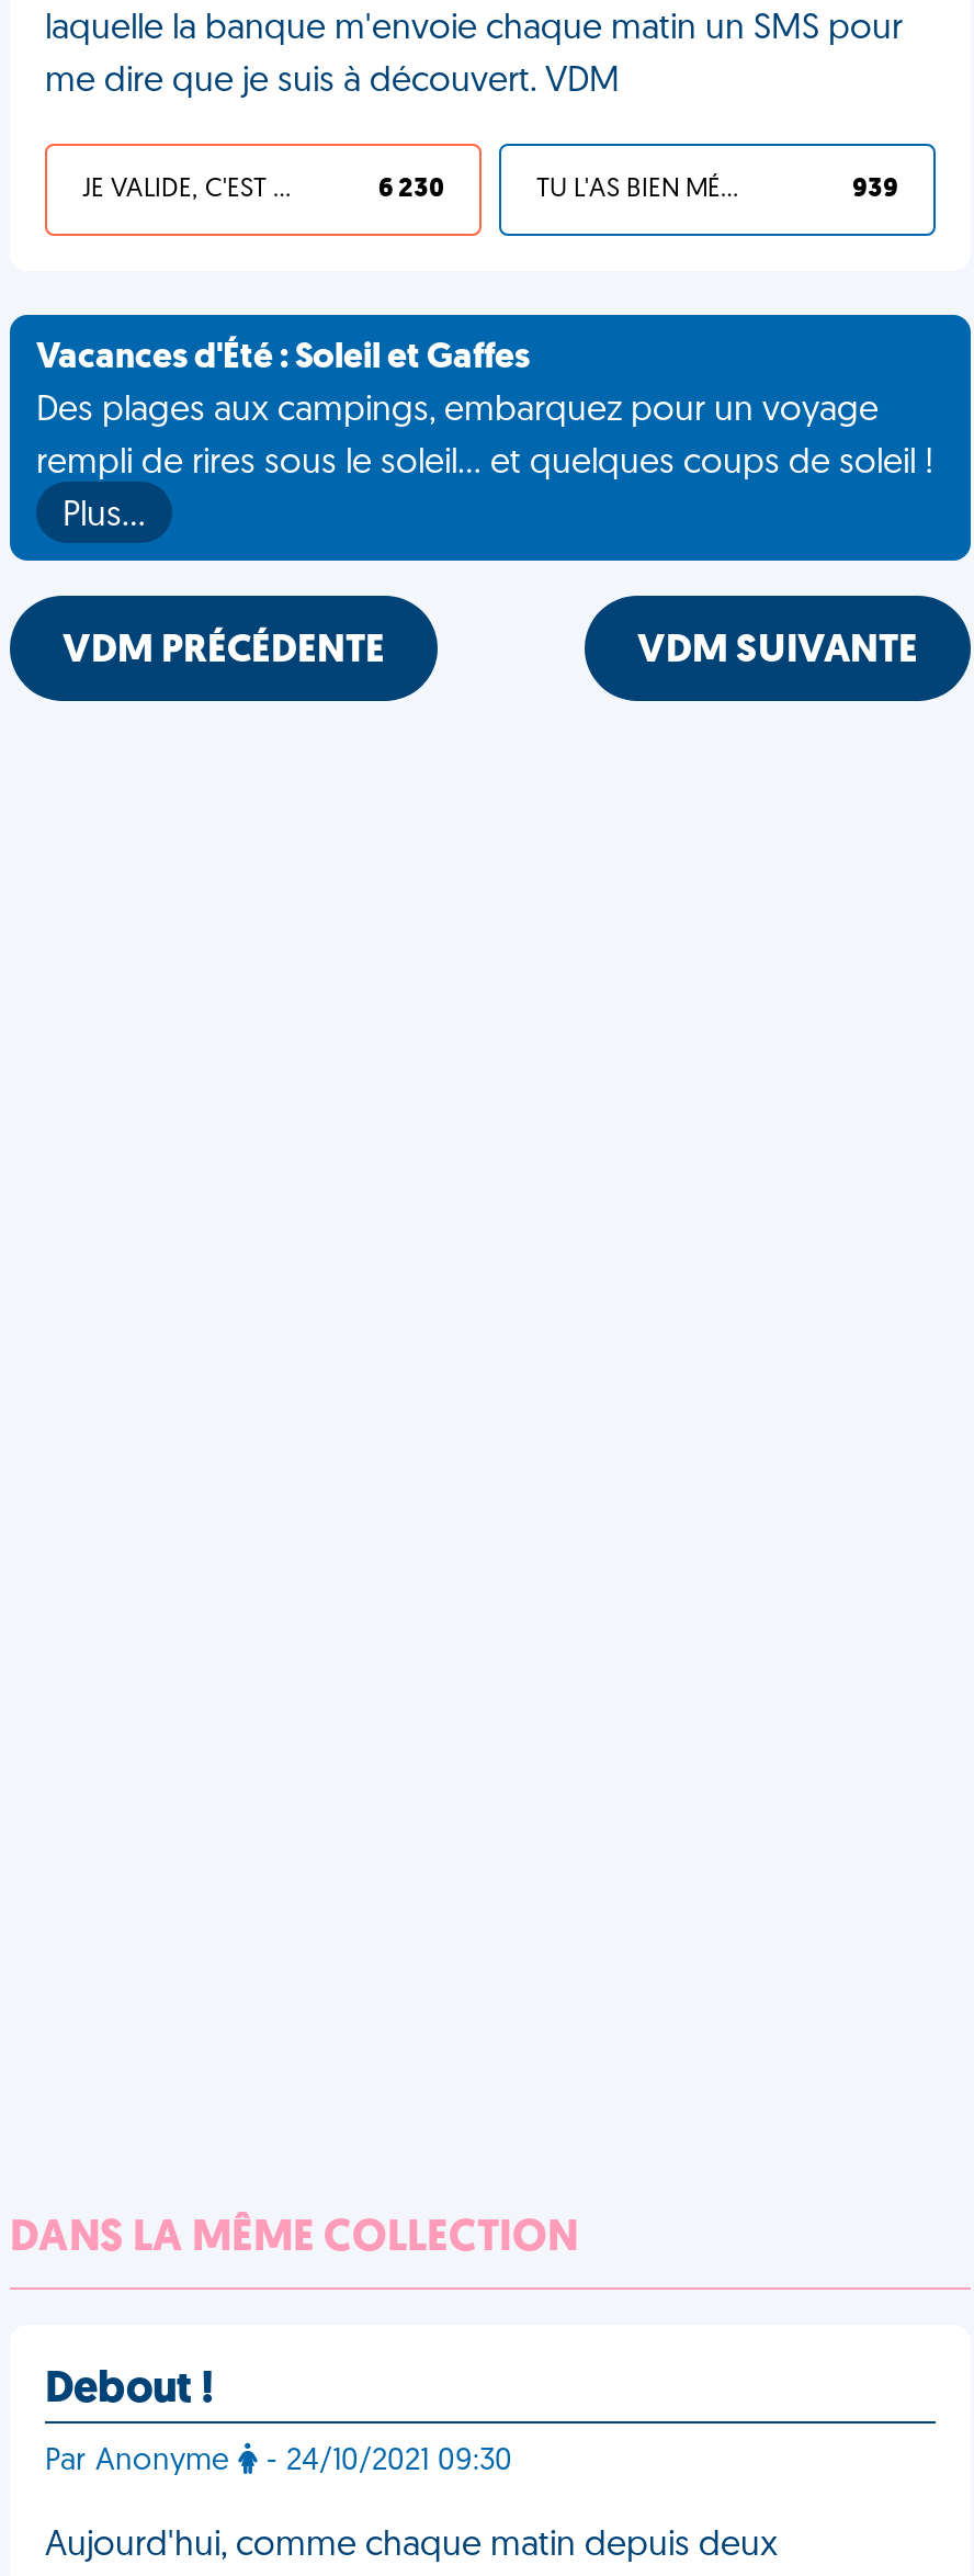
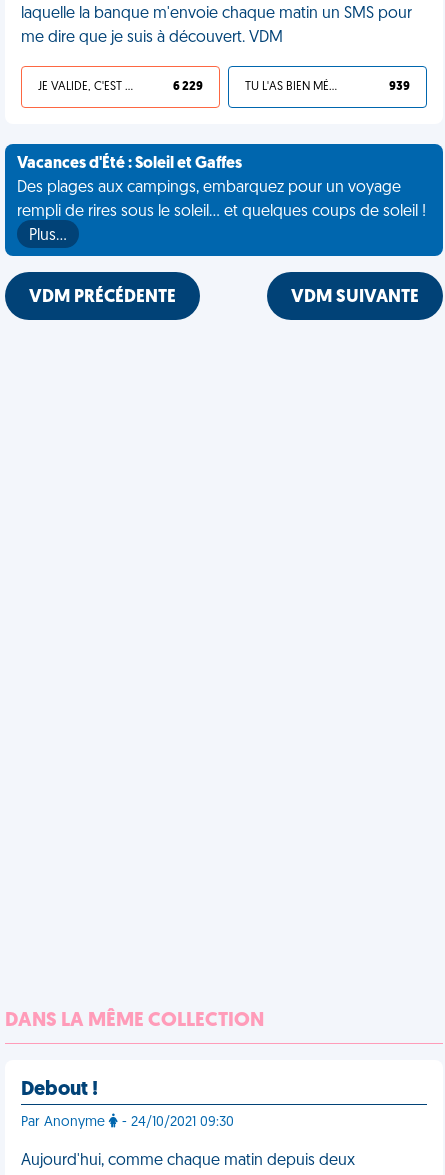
[378,177,444,203] 6 230 -> [173,81,203,93] 6 229

